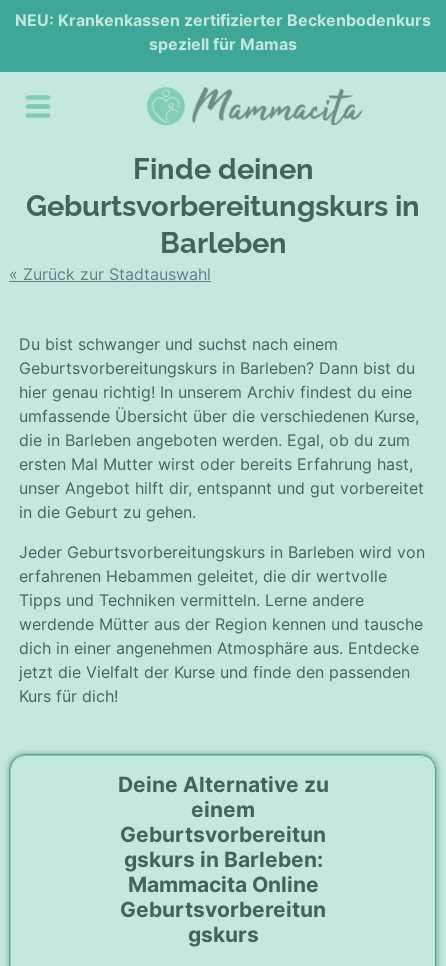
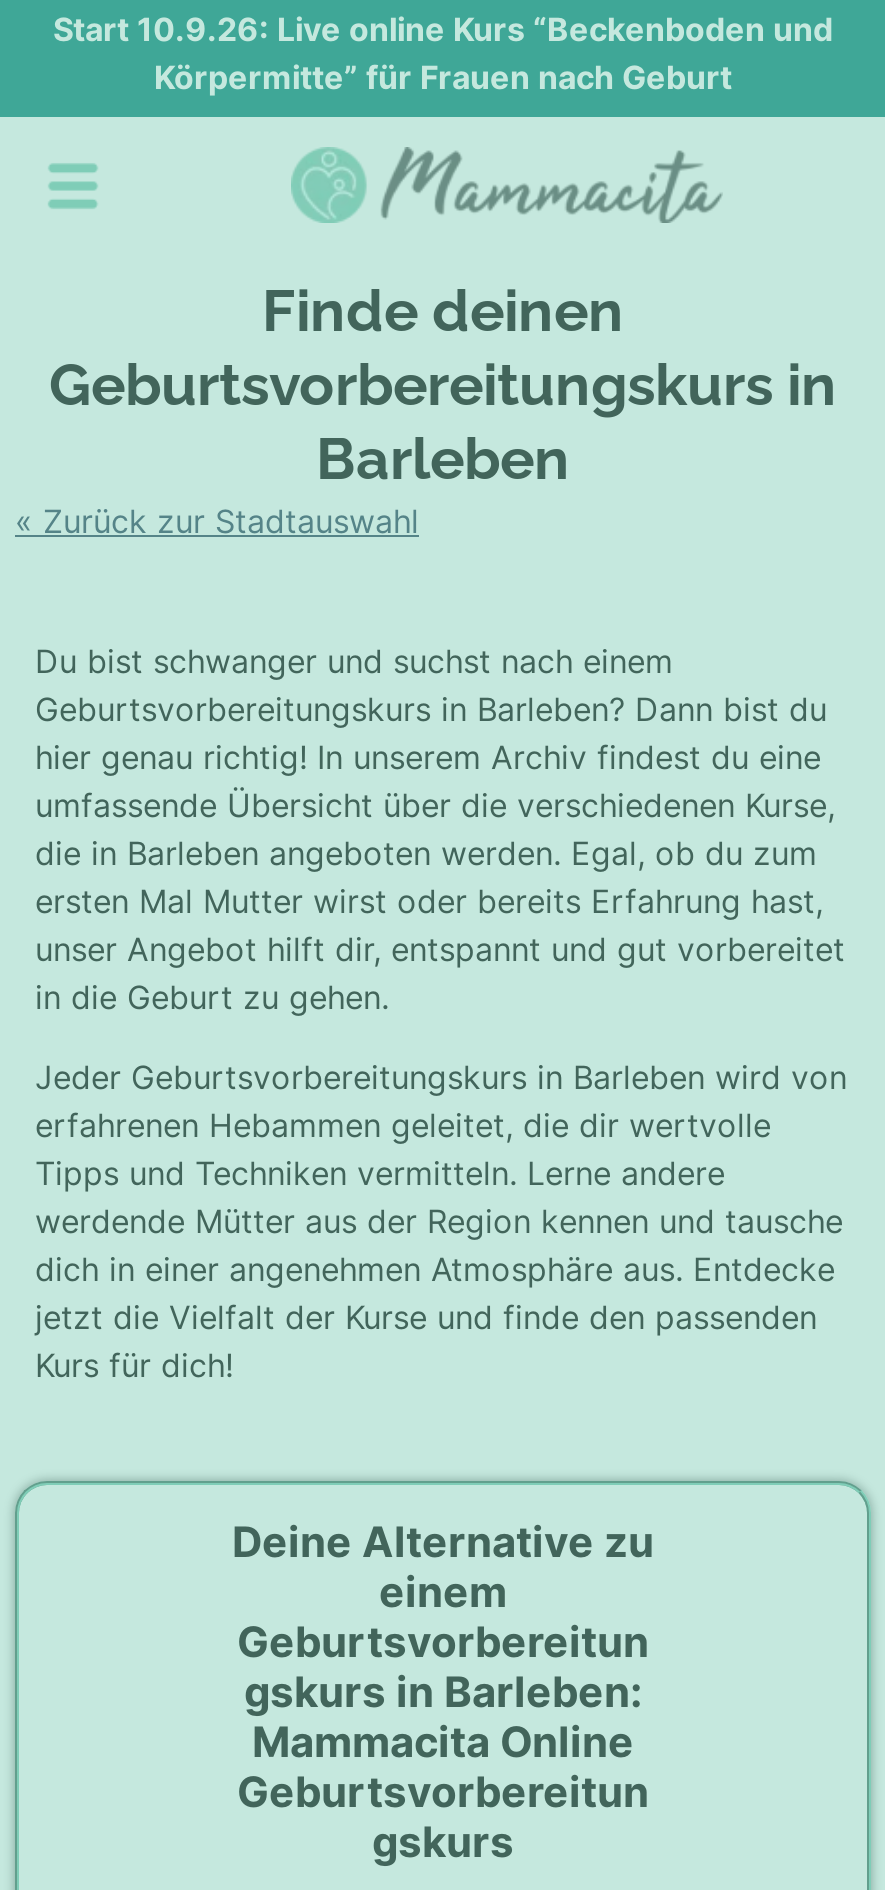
[15,10,431,54] NEU: Krankenkassen zertifizierter Beckenbodenkurs | speziell für Mamas -> [53,9,833,97] Start 10.9.26: Live online Kurs “Beckenboden und | Körpermitte” für Frauen nach Geburt

